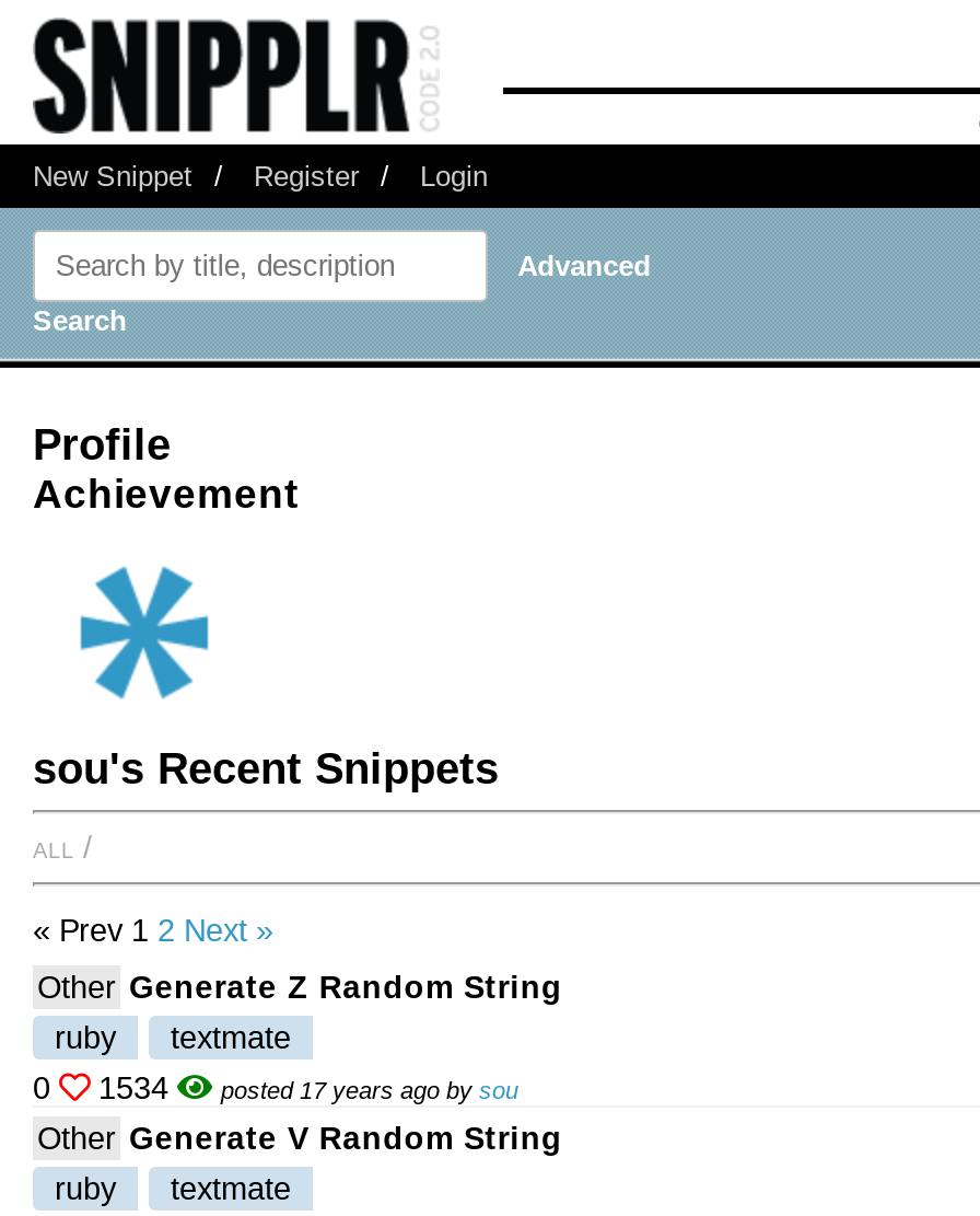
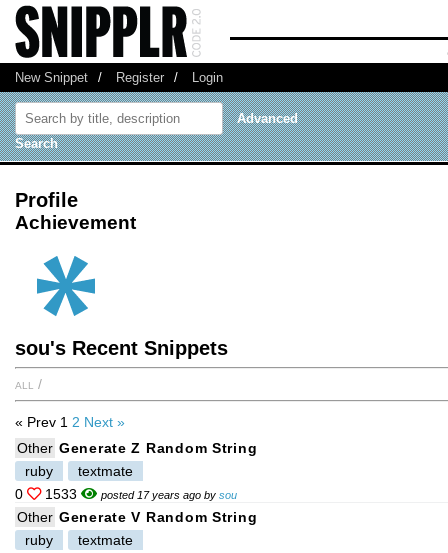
[33,1070,518,1105] 0 1534 posted 17 years ago by sou -> [15,486,237,502] 0 1533 posted 17 years ago by sou

